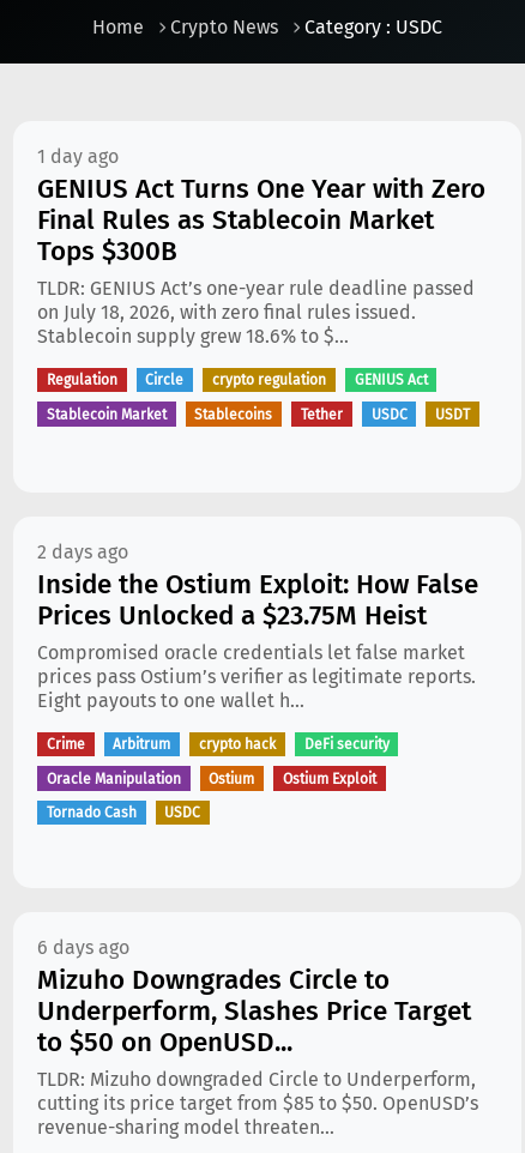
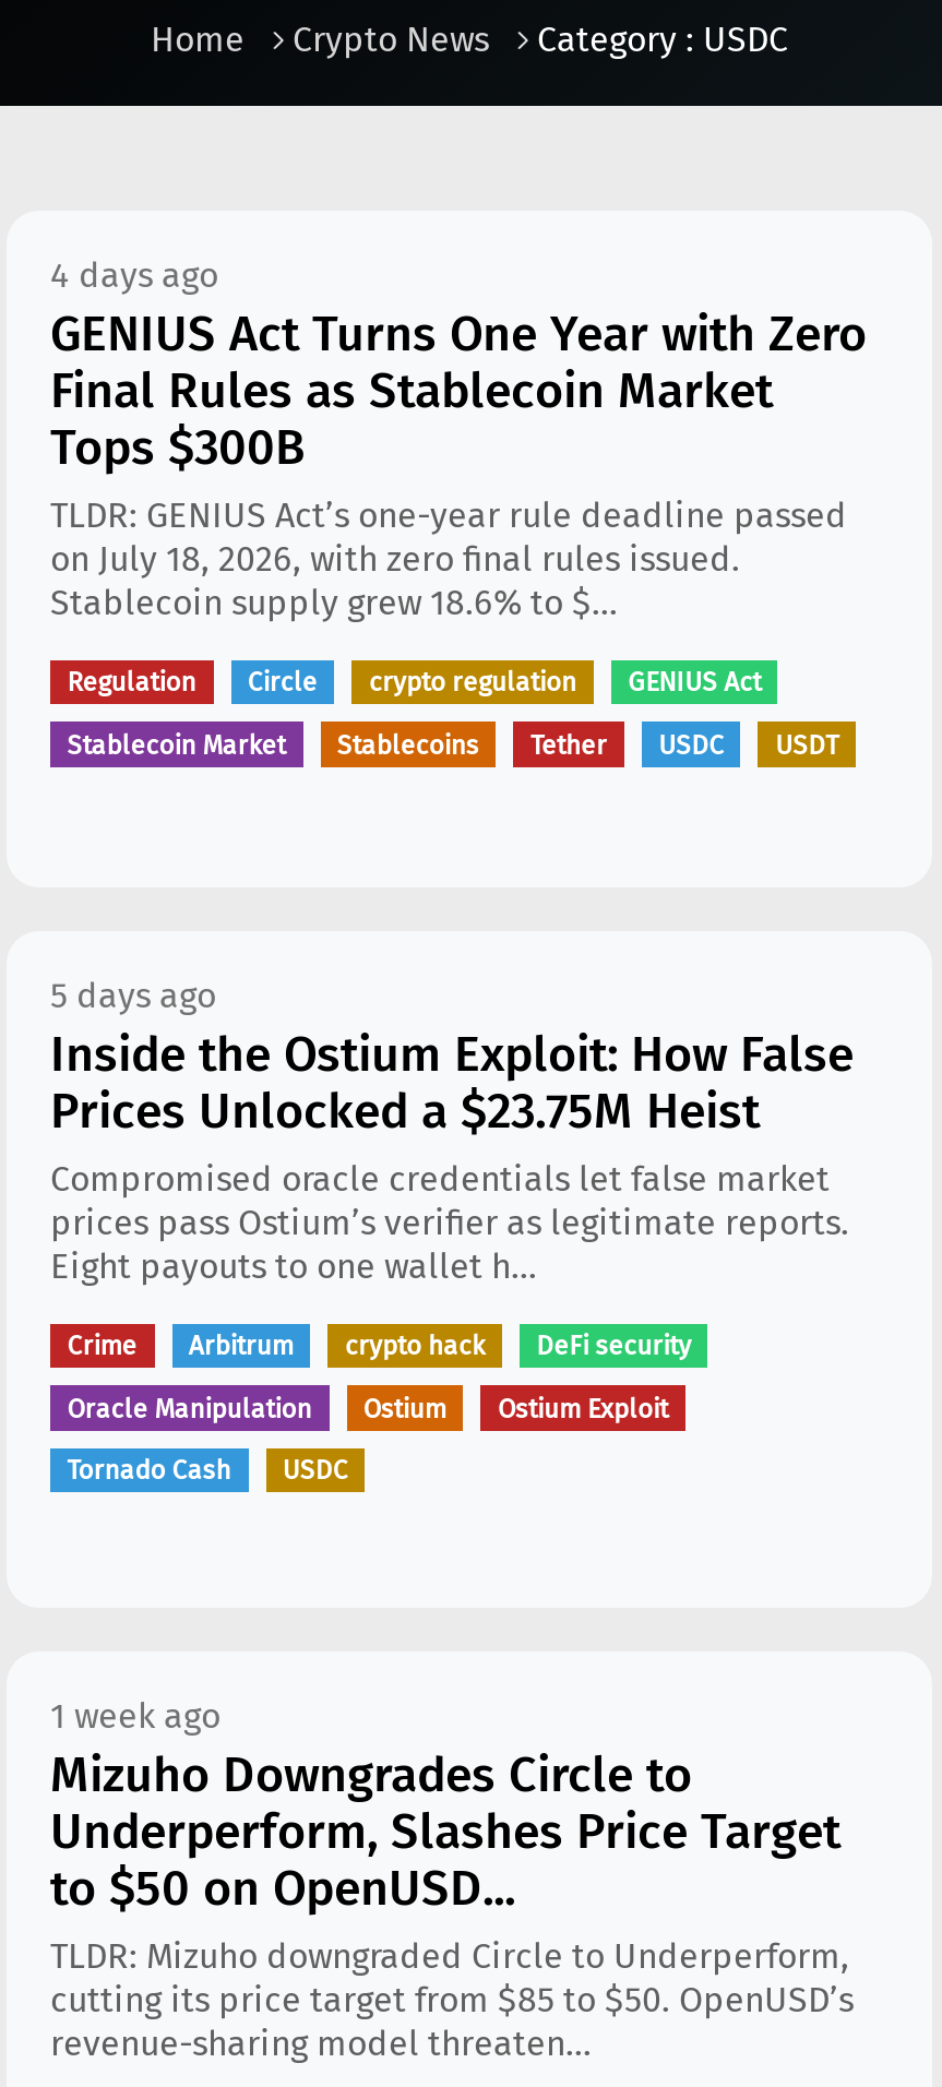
[37,145,119,168] 1 day ago -> [50,254,218,296] 4 days ago
[37,541,128,563] 2 days ago -> [50,975,216,1016] 5 days ago
[37,936,129,959] 6 days ago -> [50,1695,220,1737] 1 week ago

